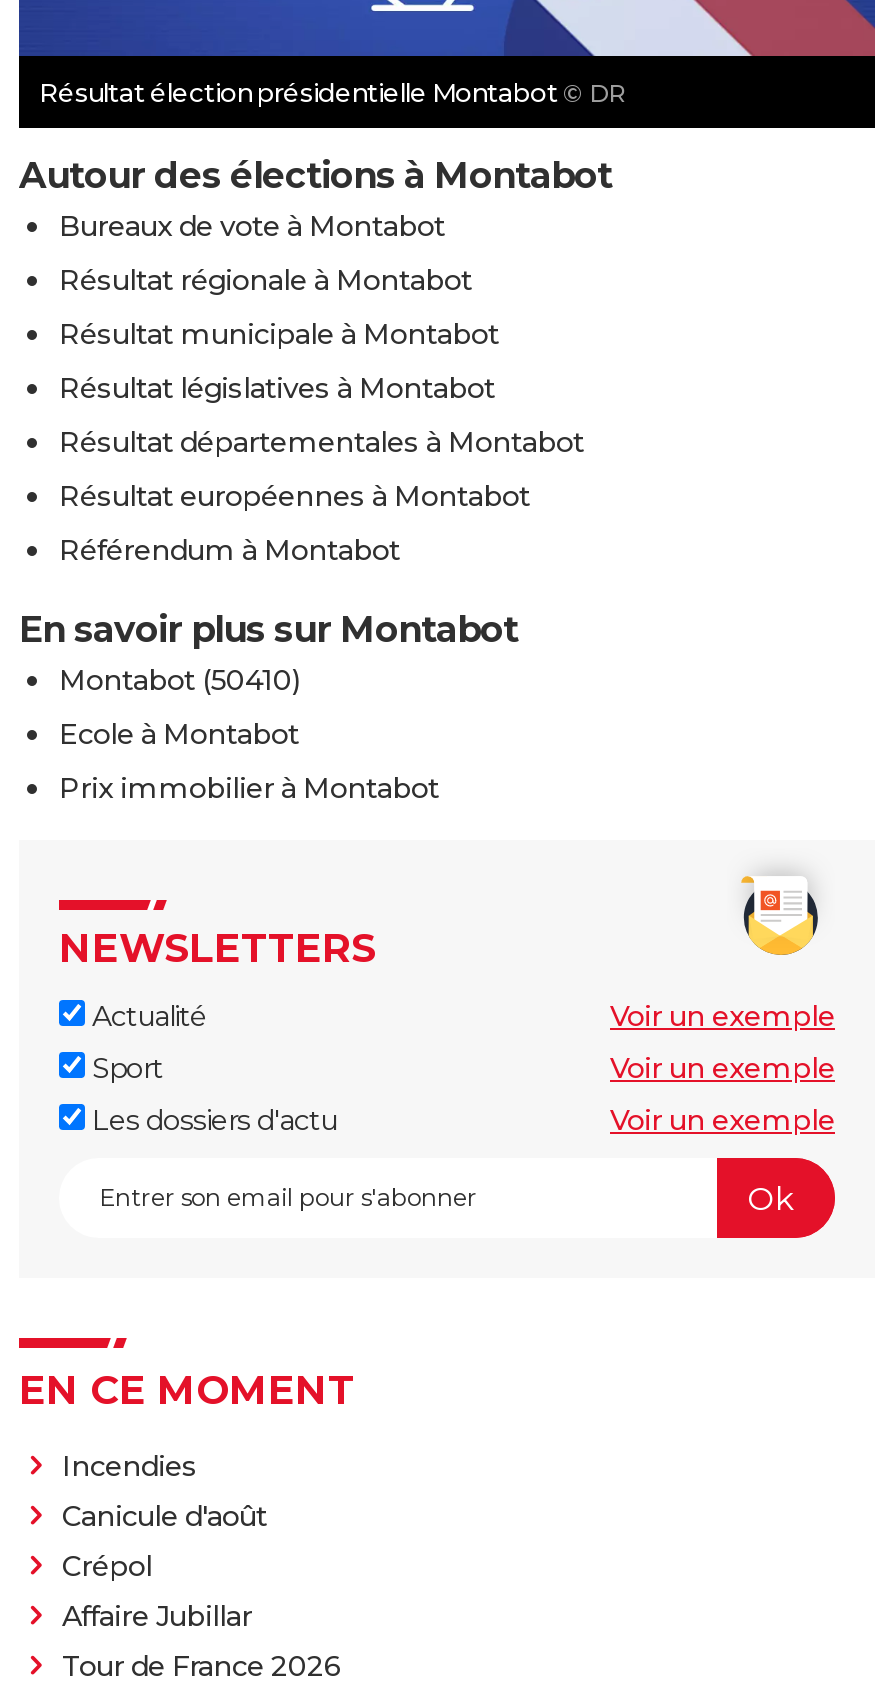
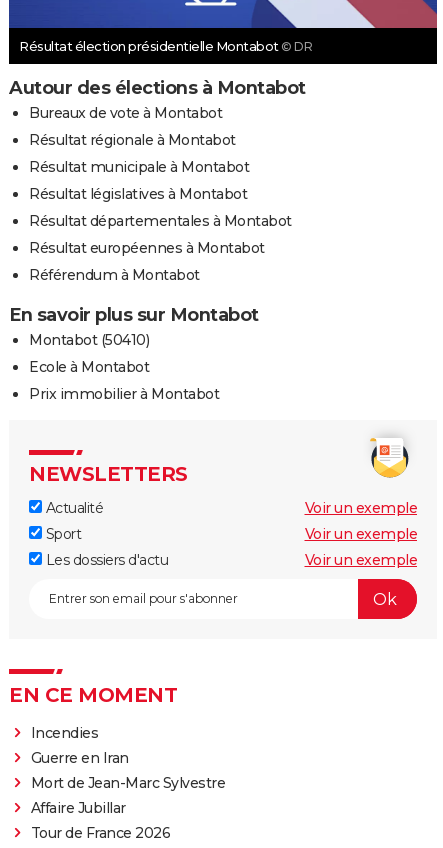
[62,1499,267,1585] Canicule d'août | Crépol -> [30,749,225,792] Guerre en Iran | Mort de Jean-Marc Sylvestre

